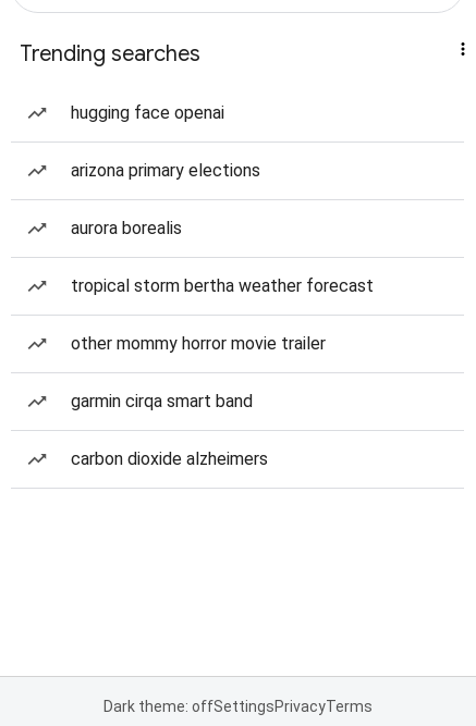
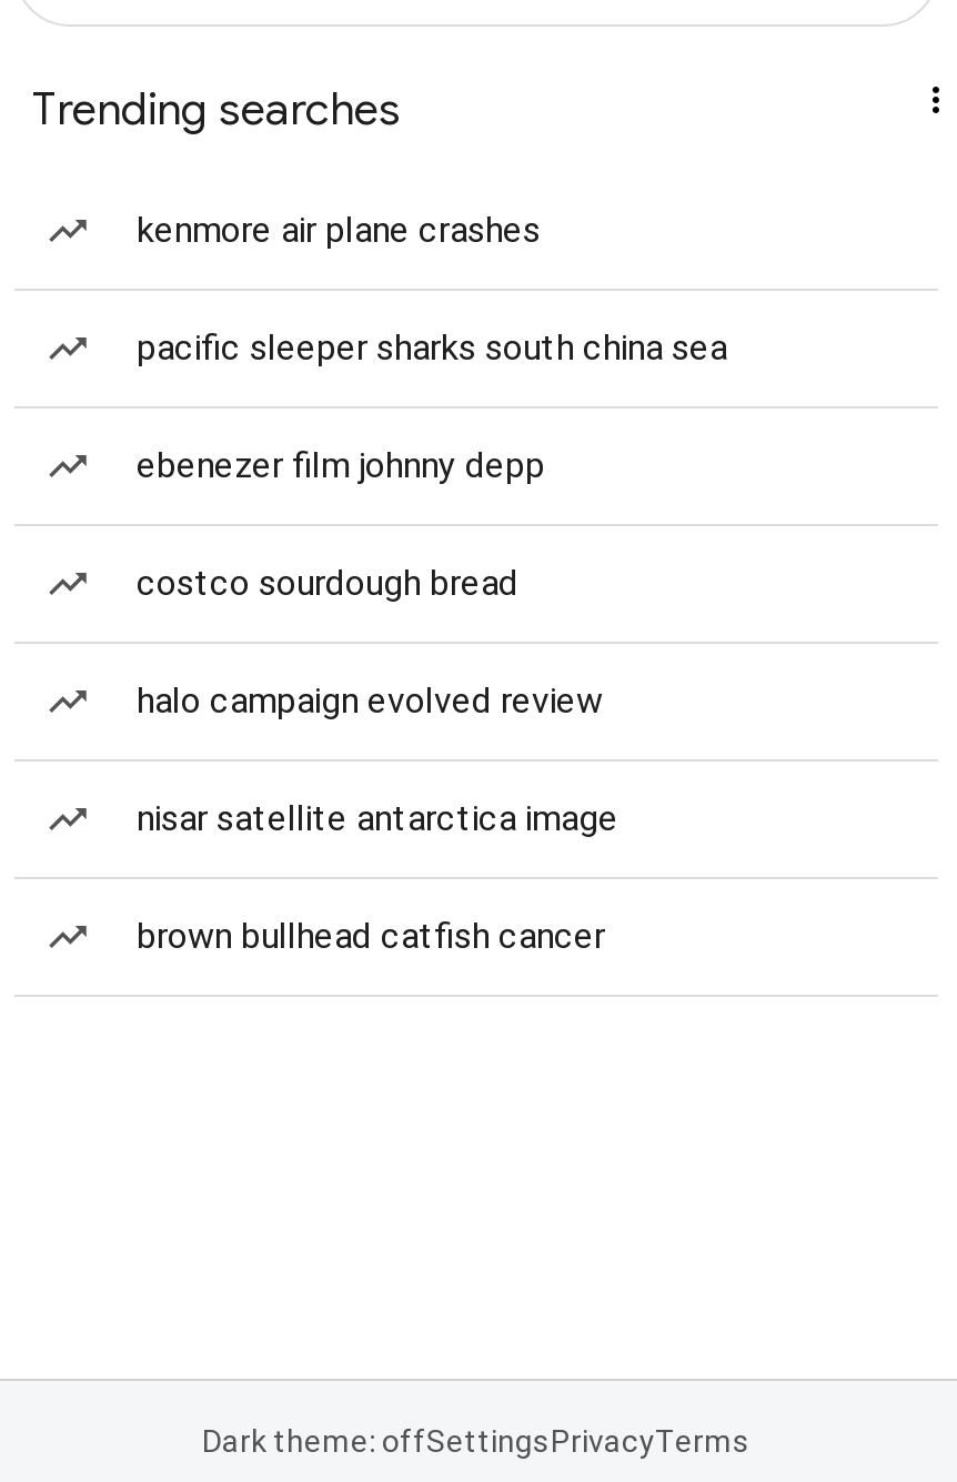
[71,102,224,123] hugging face openai -> [137,209,541,251] kenmore air plane crashes
[71,160,260,181] arizona primary elections -> [137,326,727,369] pacific sleeper sharks south china sea
[71,218,182,238] aurora borealis -> [137,444,545,486] ebenezer film johnny depp
[71,275,374,296] tropical storm bertha weather forecast -> [137,562,518,604] costco sourdough bread
[71,333,326,354] other mommy horror movie trailer -> [137,679,603,722] halo campaign evolved review
[71,391,253,411] garmin cirqa smart band -> [137,797,618,839] nisar satellite antarctica image
[71,448,268,469] carbon dioxide alzheimers -> [137,915,605,957] brown bullhead catfish cancer

